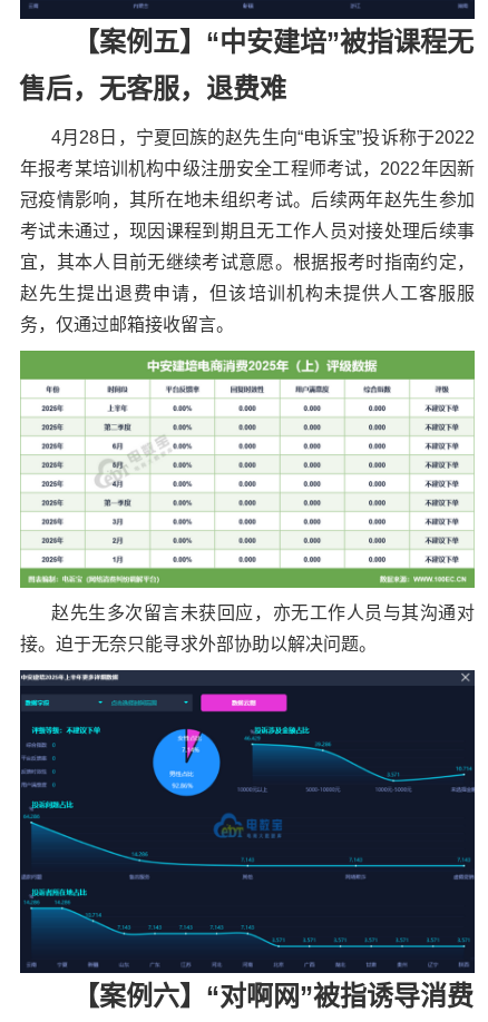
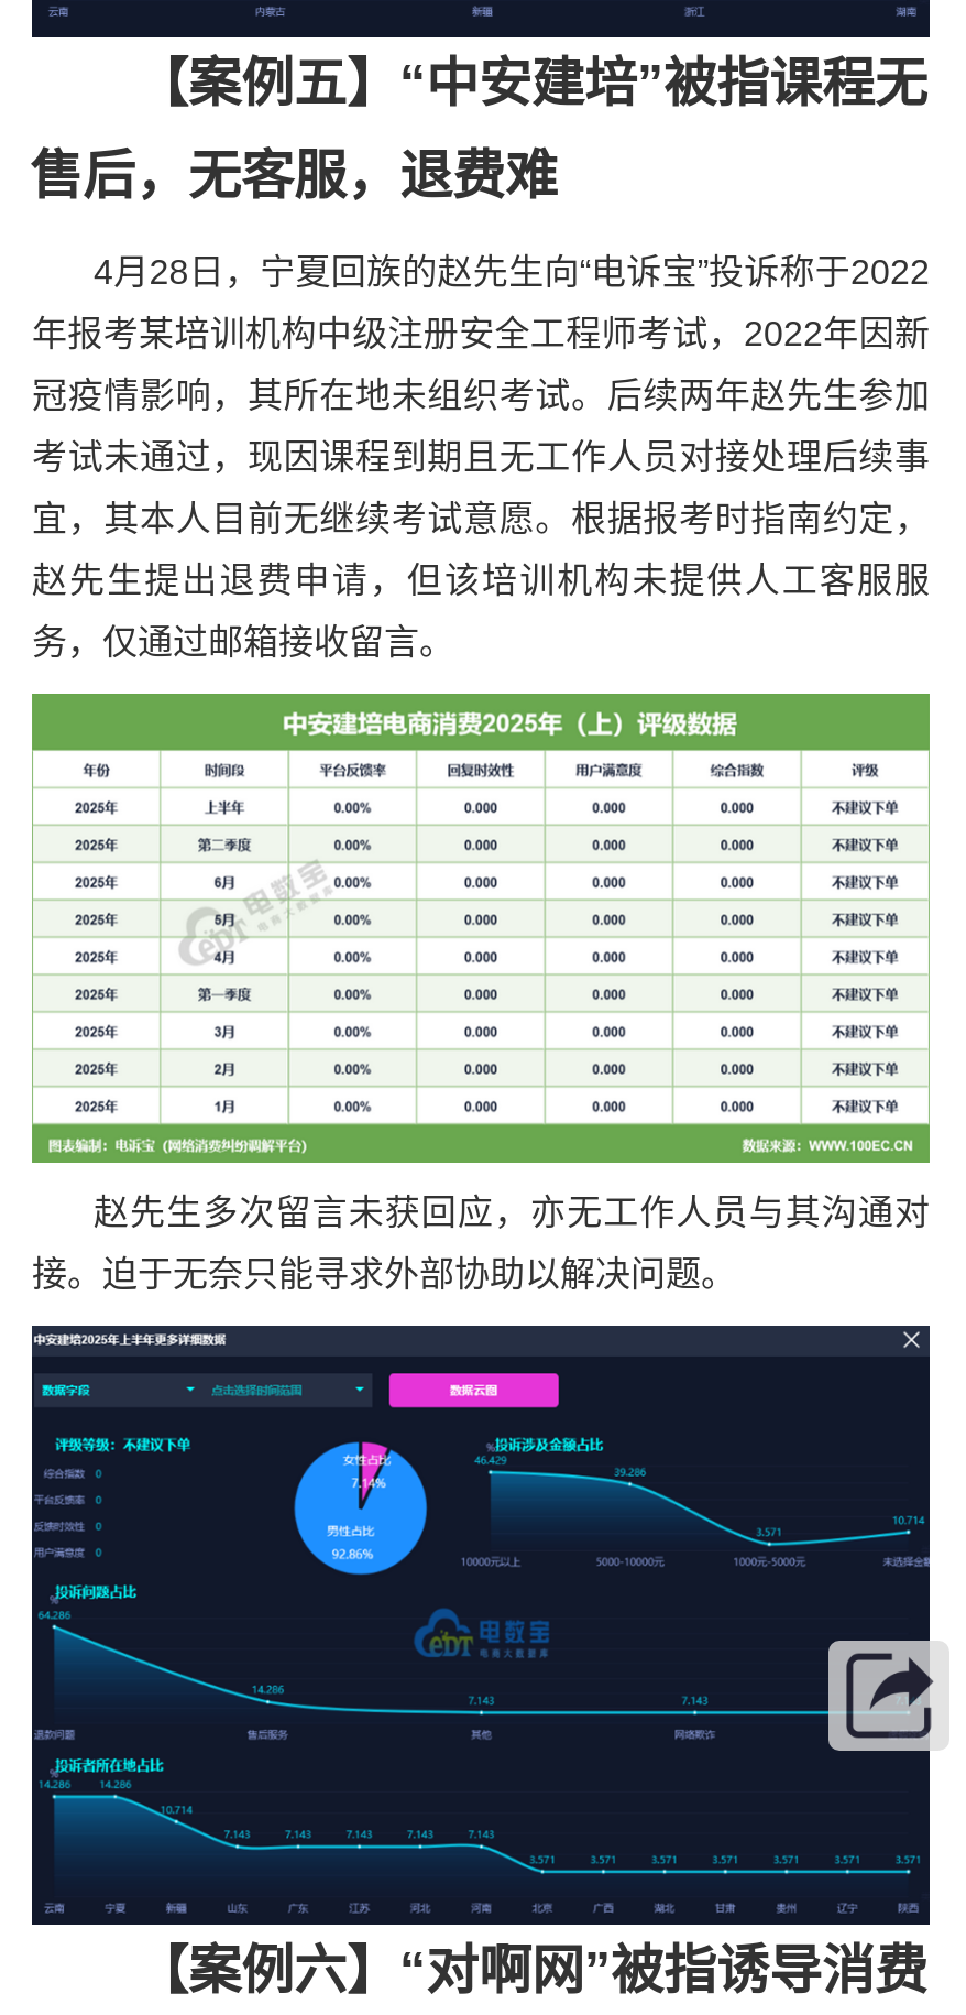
[423,829,475,885] [image] -> [826,1638,938,1753] [image]

